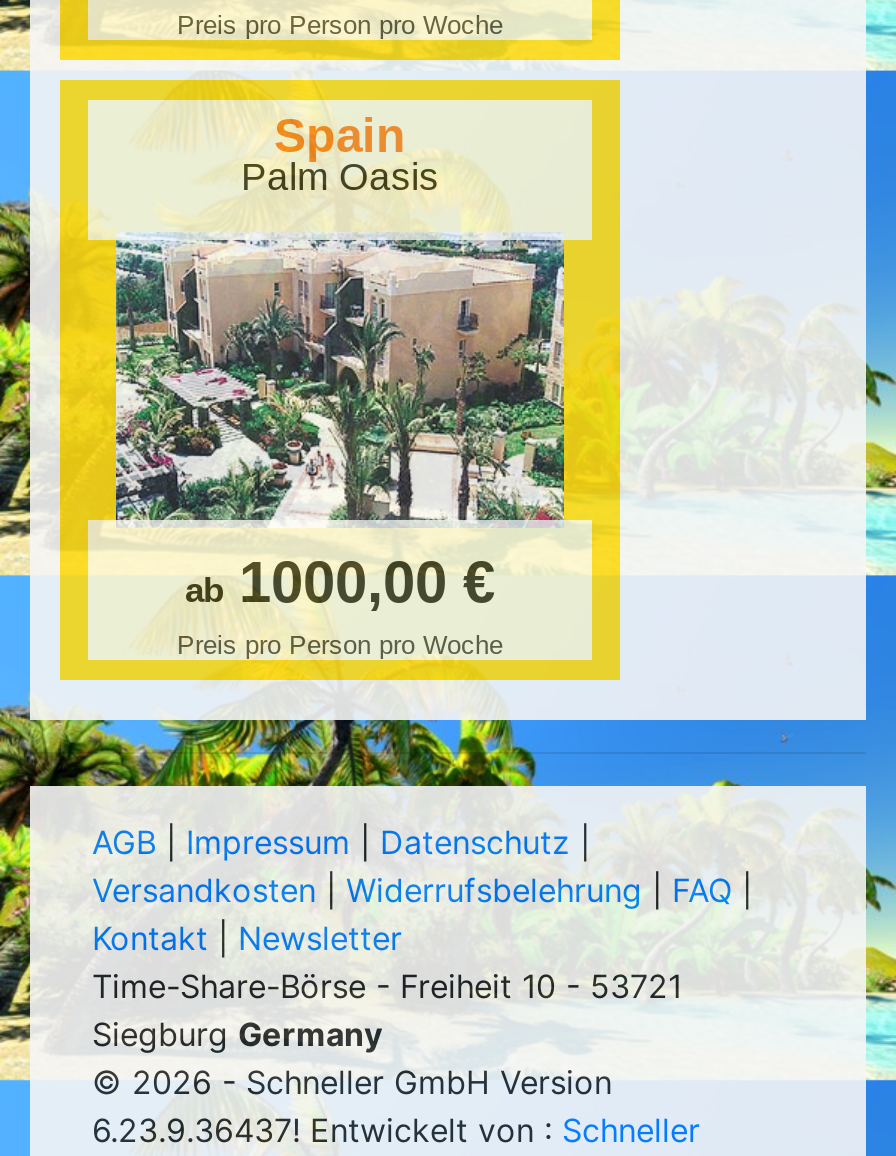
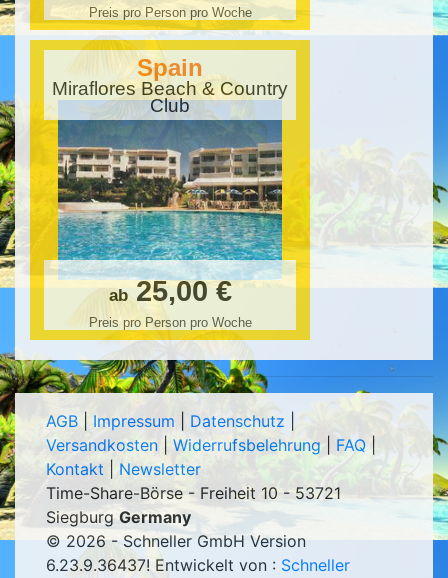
[241,156,439,198] Palm Oasis -> [52,78,288,116] Miraflores Beach & Country | Club
[114,214,566,614] [image] | ab 1000,00 € -> [57,107,283,307] [image] | ab 25,00 €

